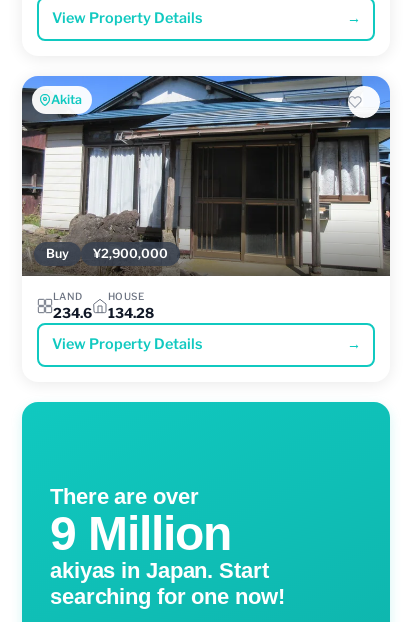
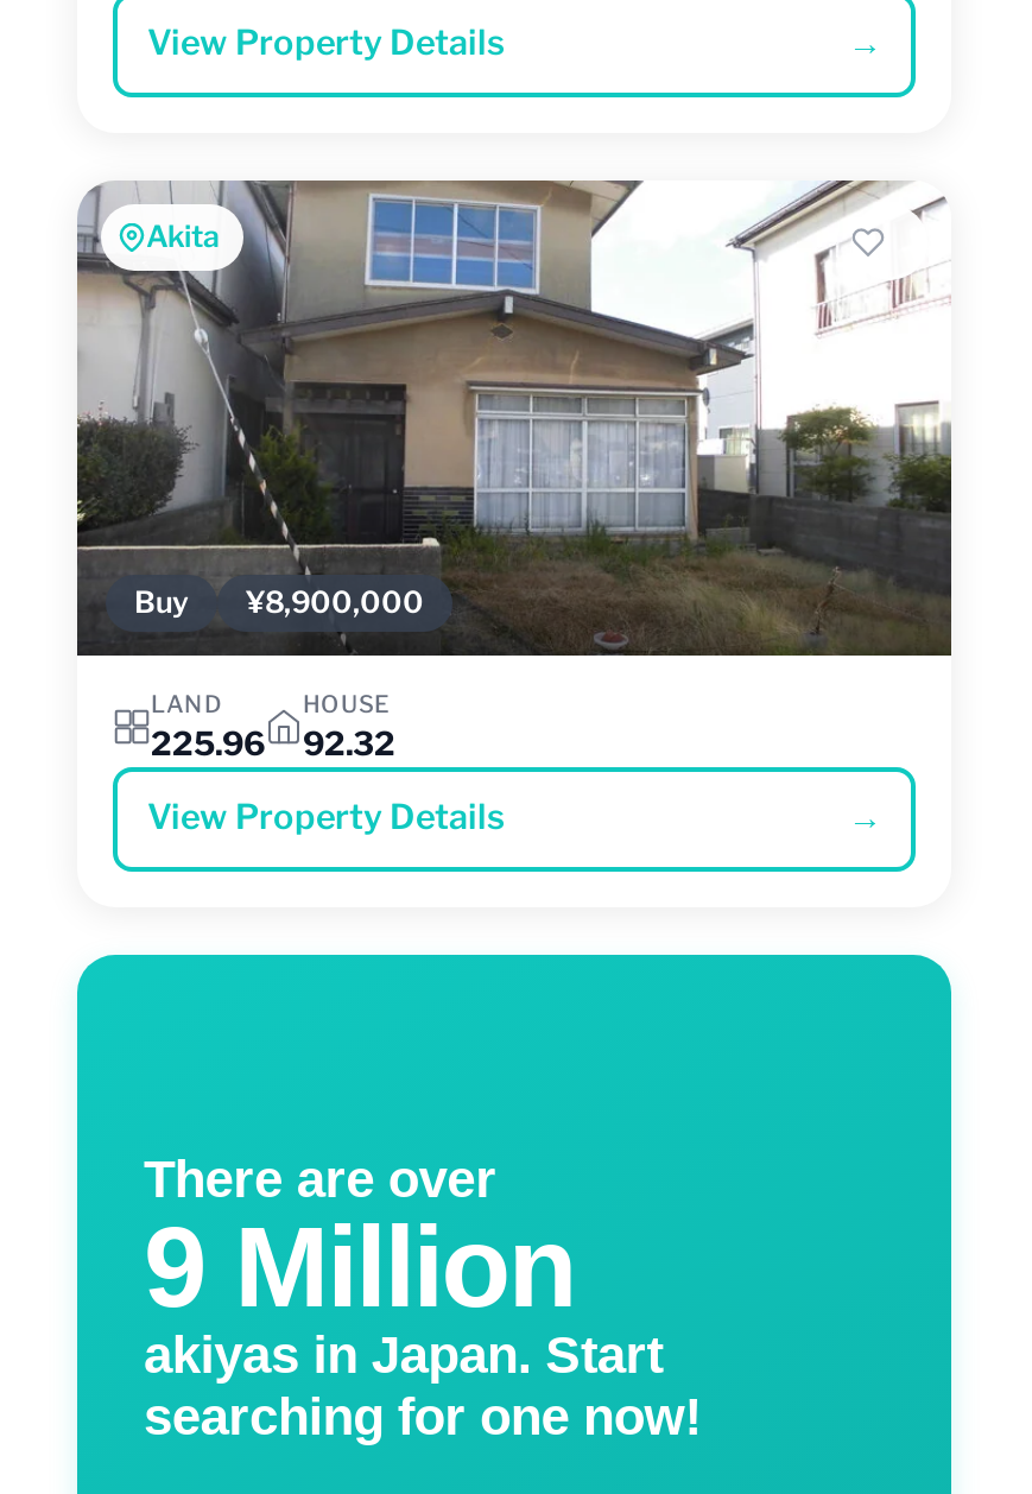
[21,75,391,276] [image] | Buy ¥2,900,000 -> [75,178,951,656] [image] | Buy ¥8,900,000
[53,305,92,321] 234.6 -> [151,724,265,762] 225.96
[108,305,154,321] 134.28 -> [303,724,395,762] 92.32

